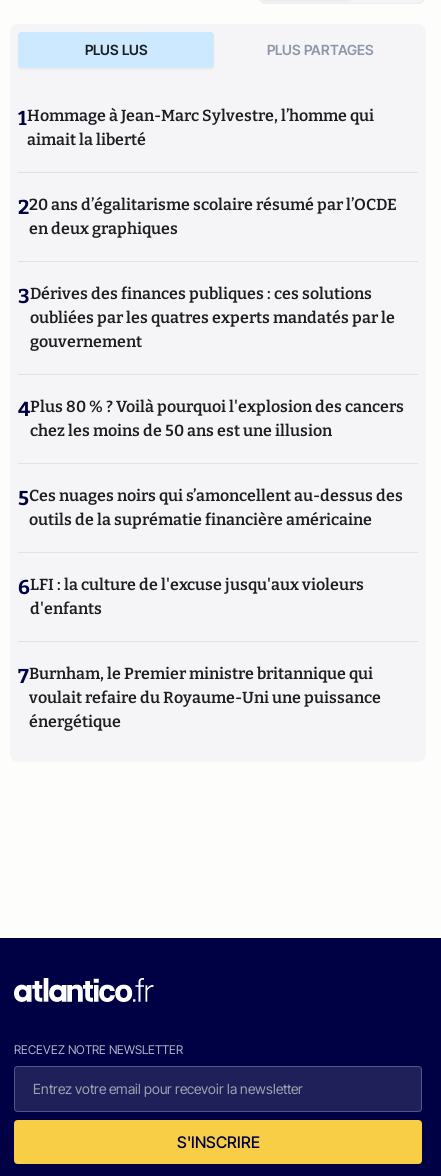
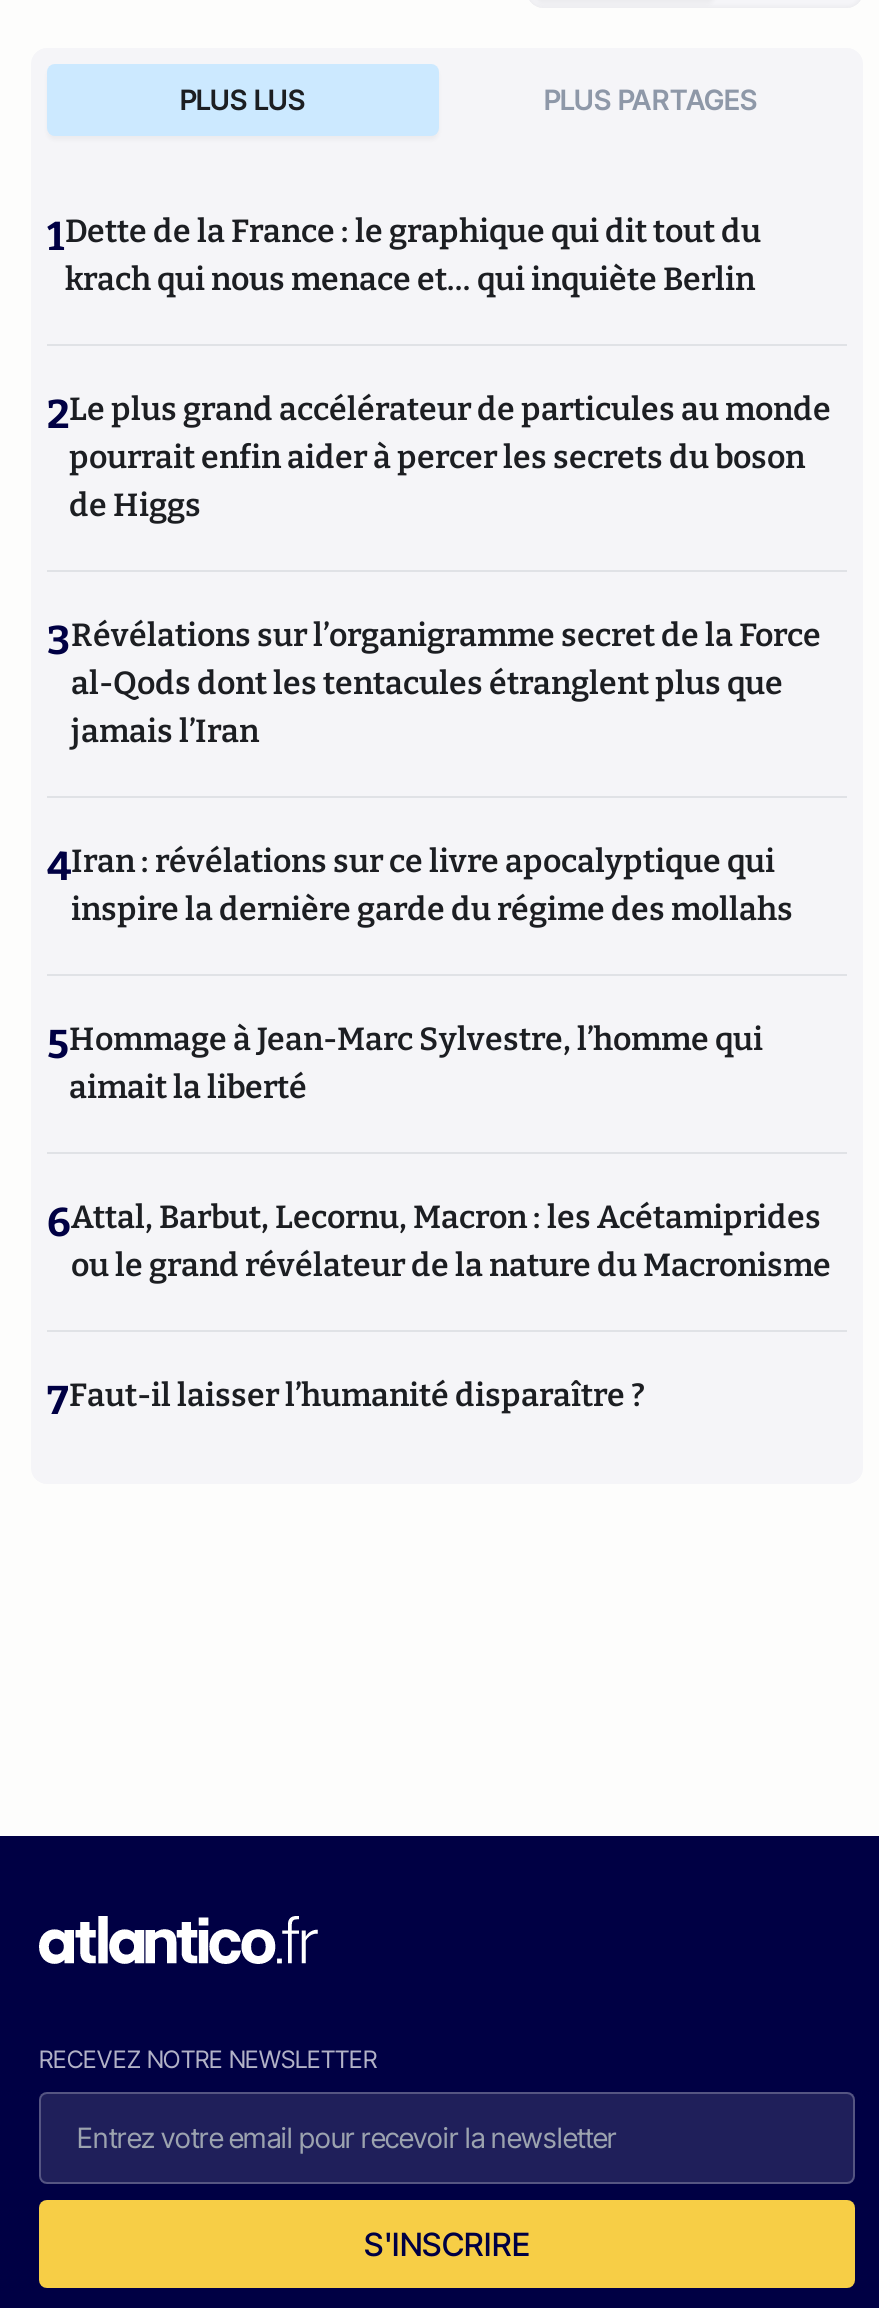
[18,106,374,130] 1Hommage à Jean-Marc Sylvestre, l’homme qui -> [47,212,831,1068] 1Dette de la France : le graphique qui dit tout du | krach qui nous menace et… qui inquiète Berlin | 2Le plus grand accélérateur de particules au monde | pourrait enfin aider à percer les secrets du boson | de Higgs | 3Révélations sur l’organigramme secret de la Force | al-Qods dont les tentacules étranglent plus que | jamais l’Iran | 4Iran : révélations sur ce livre apocalyptique qui | inspire la dernière garde du régime des mollahs | 5Hommage à Jean-Marc Sylvestre, l’homme qui
moved [27,130,146,149] -> [69,1068,307,1106]: aimait la liberté
[18,195,404,731] 220 ans d’égalitarisme scolaire résumé par l’OCDE | en deux graphiques | 3Dérives des finances publiques : ces solutions | oubliées par les quatres experts mandatés par le | gouvernement | 4Plus 80 % ? Voilà pourquoi l'explosion des cancers | chez les moins de 50 ans est une illusion | 5Ces nuages noirs qui s’amoncellent au-dessus des | outils de la suprématie financière américaine | 6LFI : la culture de l'excuse jusqu'aux violeurs | d'enfants | 7Burnham, le Premier ministre britannique qui | voulait refaire du Royaume-Uni une puissance | énergétique -> [47,1198,831,1424] 6Attal, Barbut, Lecornu, Macron : les Acétamiprides | ou le grand révélateur de la nature du Macronisme | 7Faut-il laisser l’humanité disparaître ?

